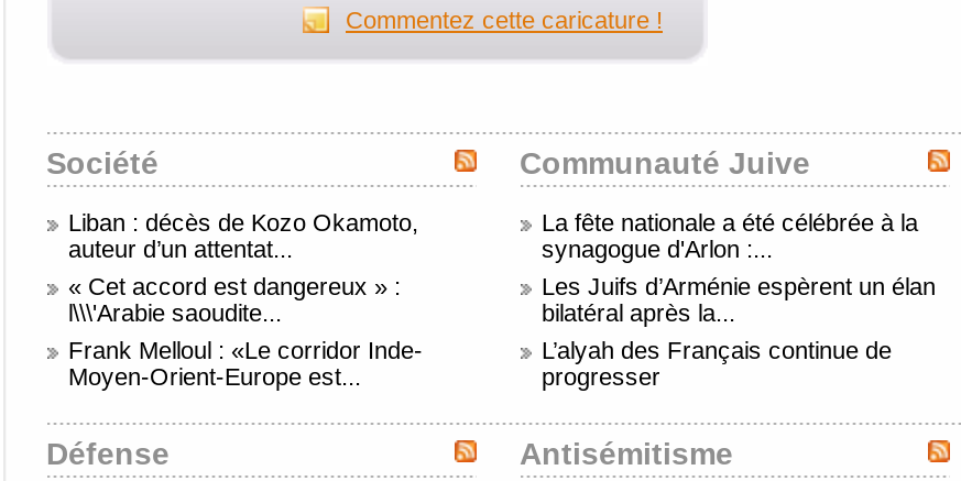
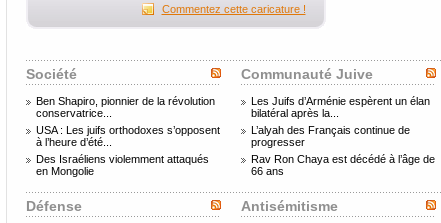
[68,209,423,390] Liban : décès de Kozo Okamoto, | auteur d’un attentat... | « Cet accord est dangereux » : | l\\\'Arabie saoudite... | Frank Melloul : «Le corridor Inde- | Moyen-Orient-Europe est... -> [35,95,219,177] Ben Shapiro, pionnier de la révolution | conservatrice... | USA : Les juifs orthodoxes s’opposent | à l’heure d’été... | Des Israéliens violemment attaqués | en Mongolie
[542,209,918,262] La fête nationale a été célébrée à la | synagogue d'Arlon :... -> none
moved [542,273,936,390] -> [250,95,429,148]: Les Juifs d’Arménie espèrent un élan | bilatéral après la... | L’alyah des Français continue de | progresser
none -> [250,153,434,177] Rav Ron Chaya est décédé à l’âge de | 66 ans

